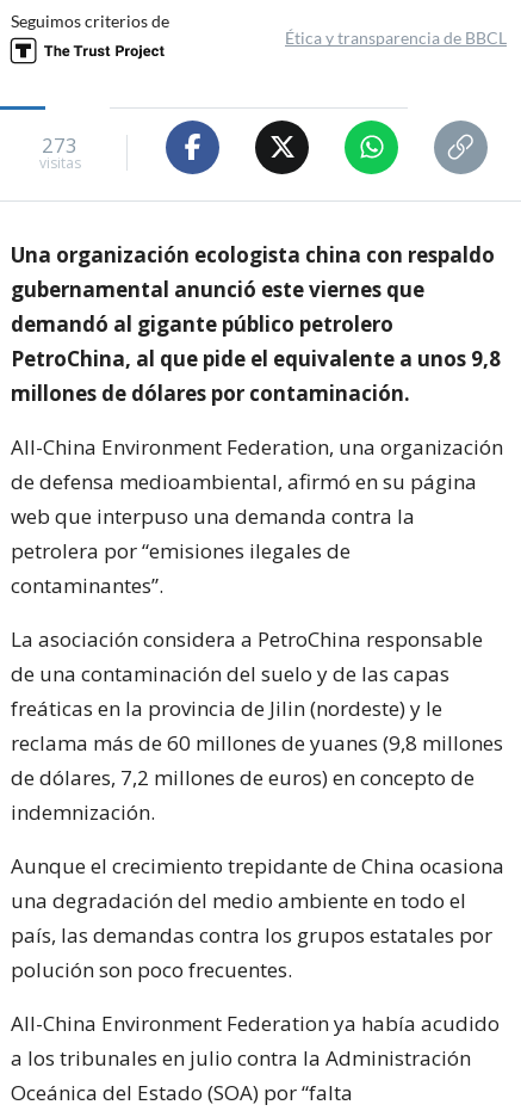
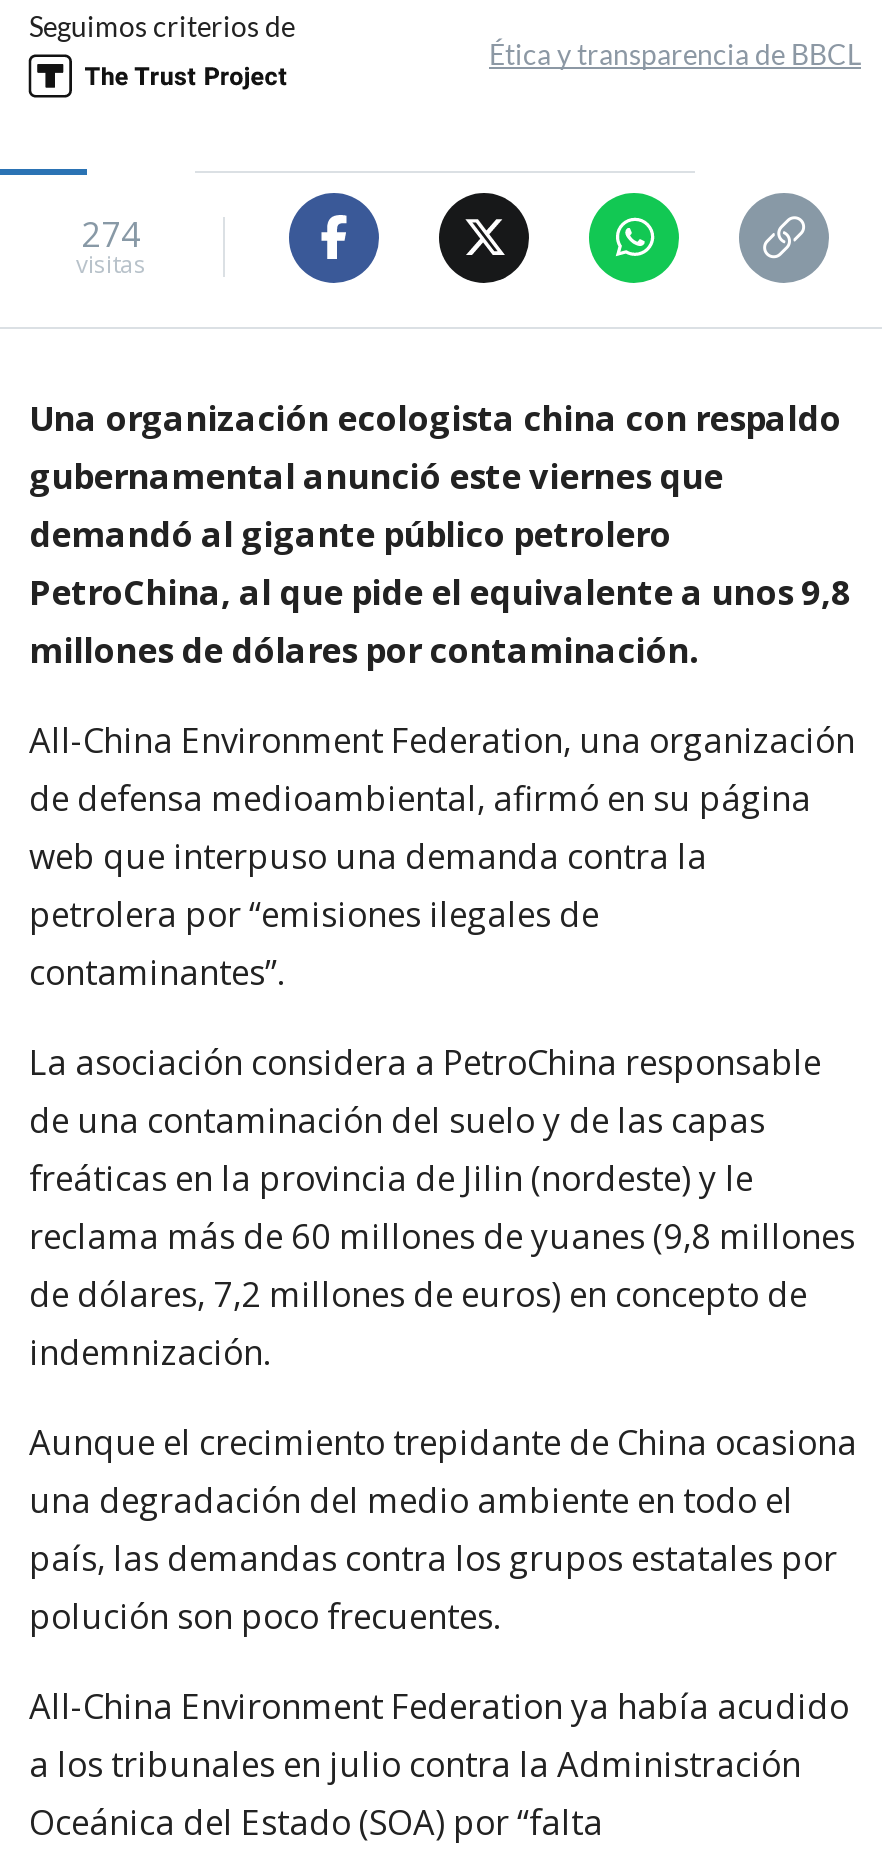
[42,132,77,159] 273 -> [81,212,141,258] 274

